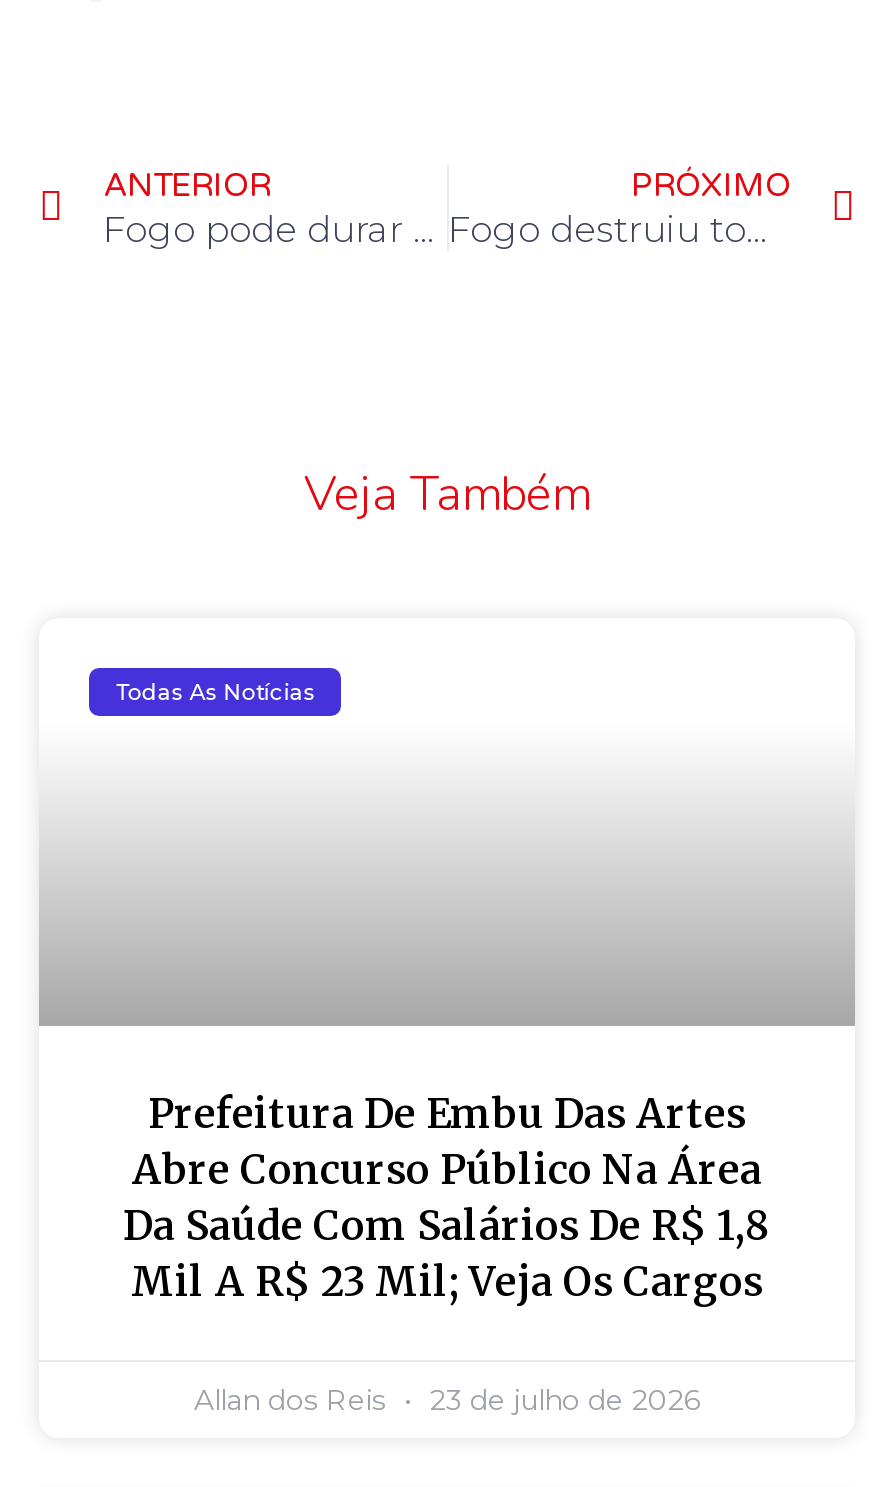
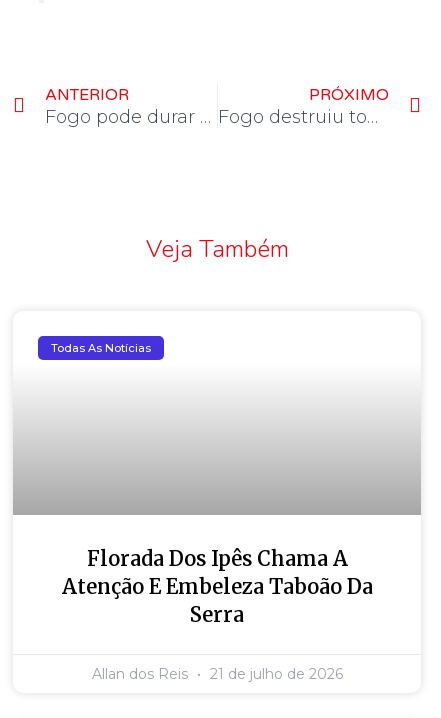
[123,1088,771,1306] Prefeitura De Embu Das Artes | Abre Concurso Público Na Área | Da Saúde Com Salários De R$ 1,8 | Mil A R$ 23 Mil; Veja Os Cargos -> [61,546,372,627] Florada Dos Ipês Chama A | Atenção E Embeleza Taboão Da | Serra
[194,1382,700,1418] Allan dos Reis 23 de julho de 2026 -> [91,665,342,683] Allan dos Reis 21 de julho de 2026

